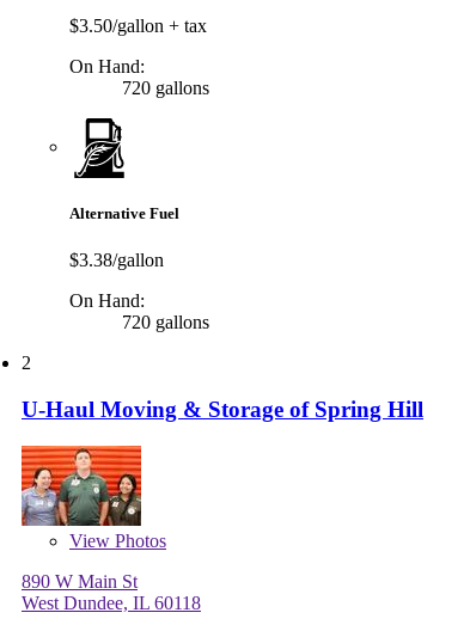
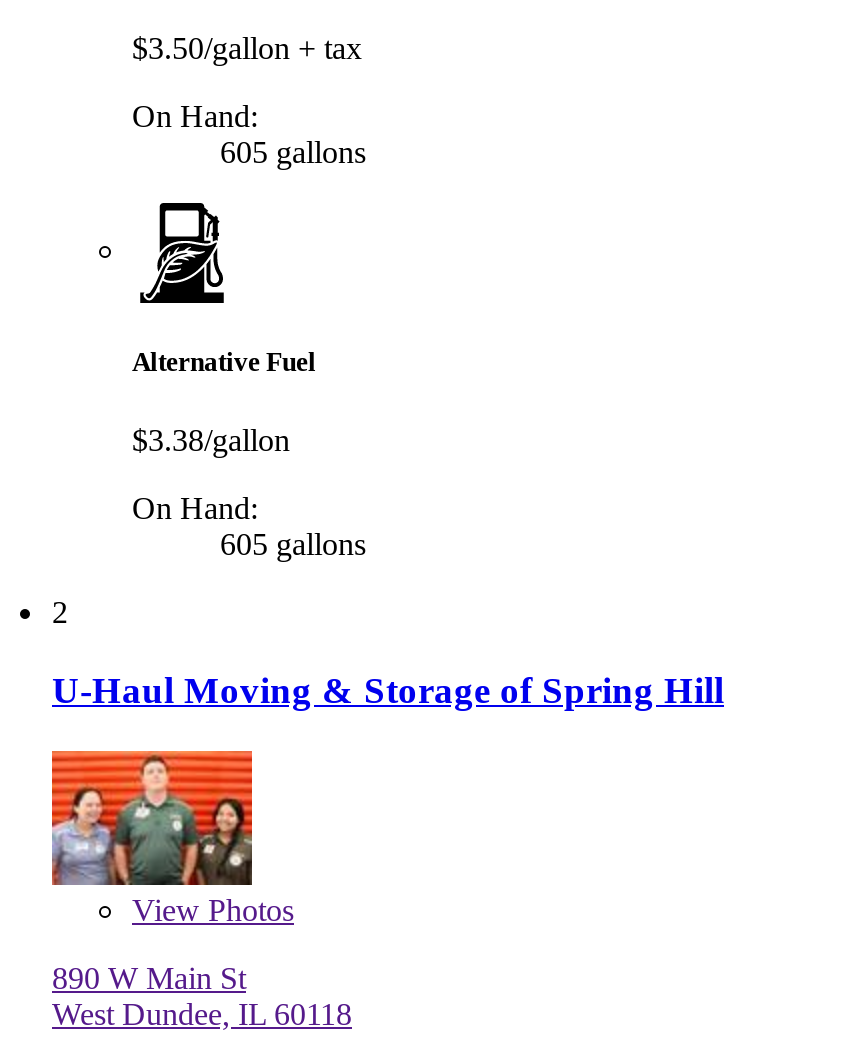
[117,78,209,98] 720 gallons -> [212,135,366,169] 605 gallons
[117,312,209,333] 720 gallons -> [212,528,366,562] 605 gallons

